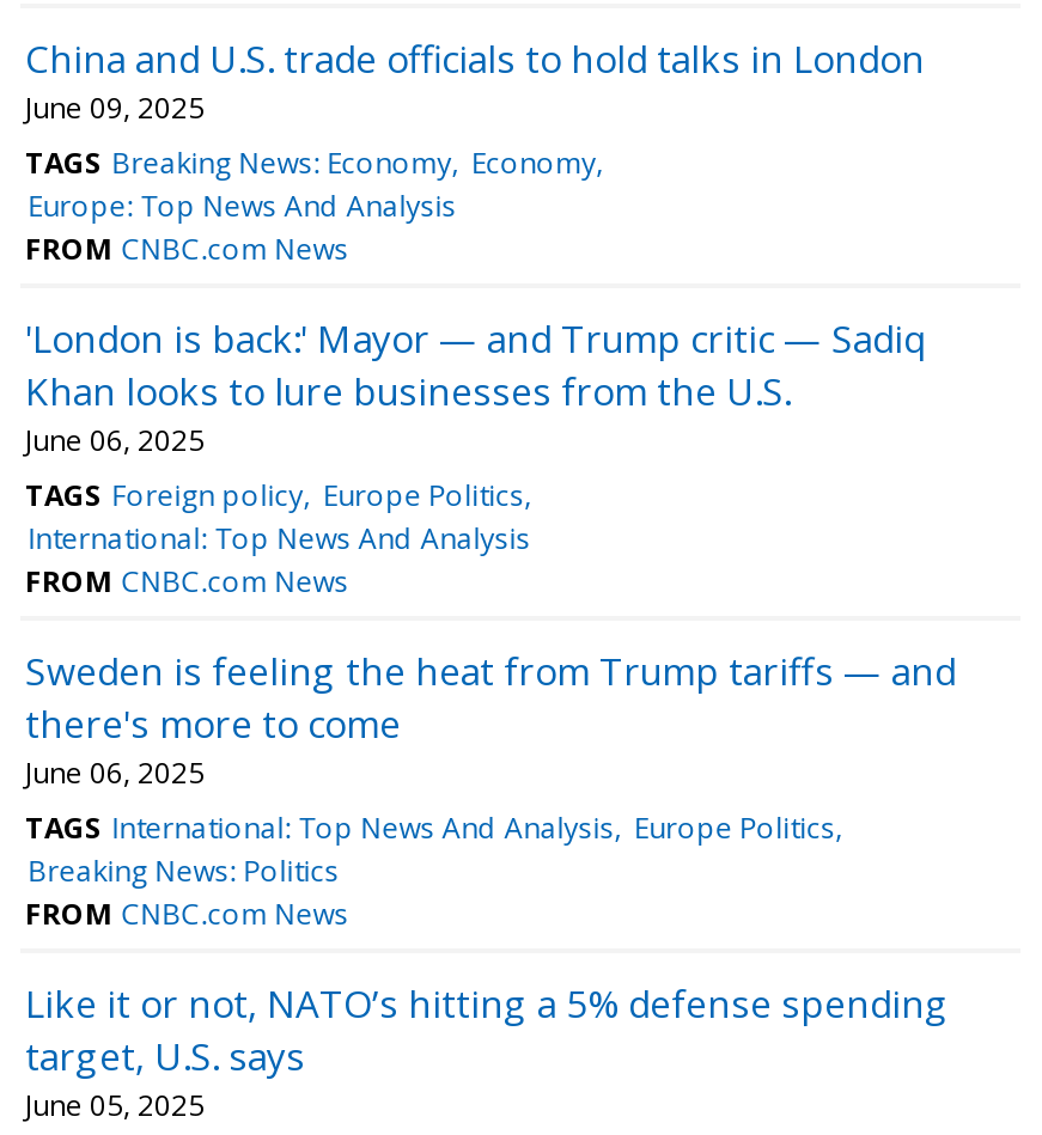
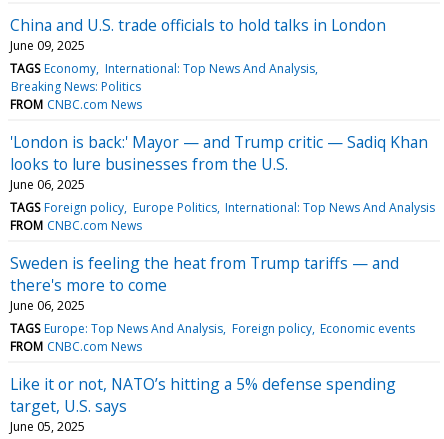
[25,142,596,226] TAGS Breaking News: Economy Economy | Europe: Top News And Analysis -> [10,60,315,77] TAGS Economy International: Top News And Analysis
[25,807,835,848] TAGS International: Top News And Analysis Europe Politics -> [10,320,415,337] TAGS Europe: Top News And Analysis Foreign policy Economic events
moved [28,850,339,891] -> [11,78,141,95]: Breaking News: Politics

